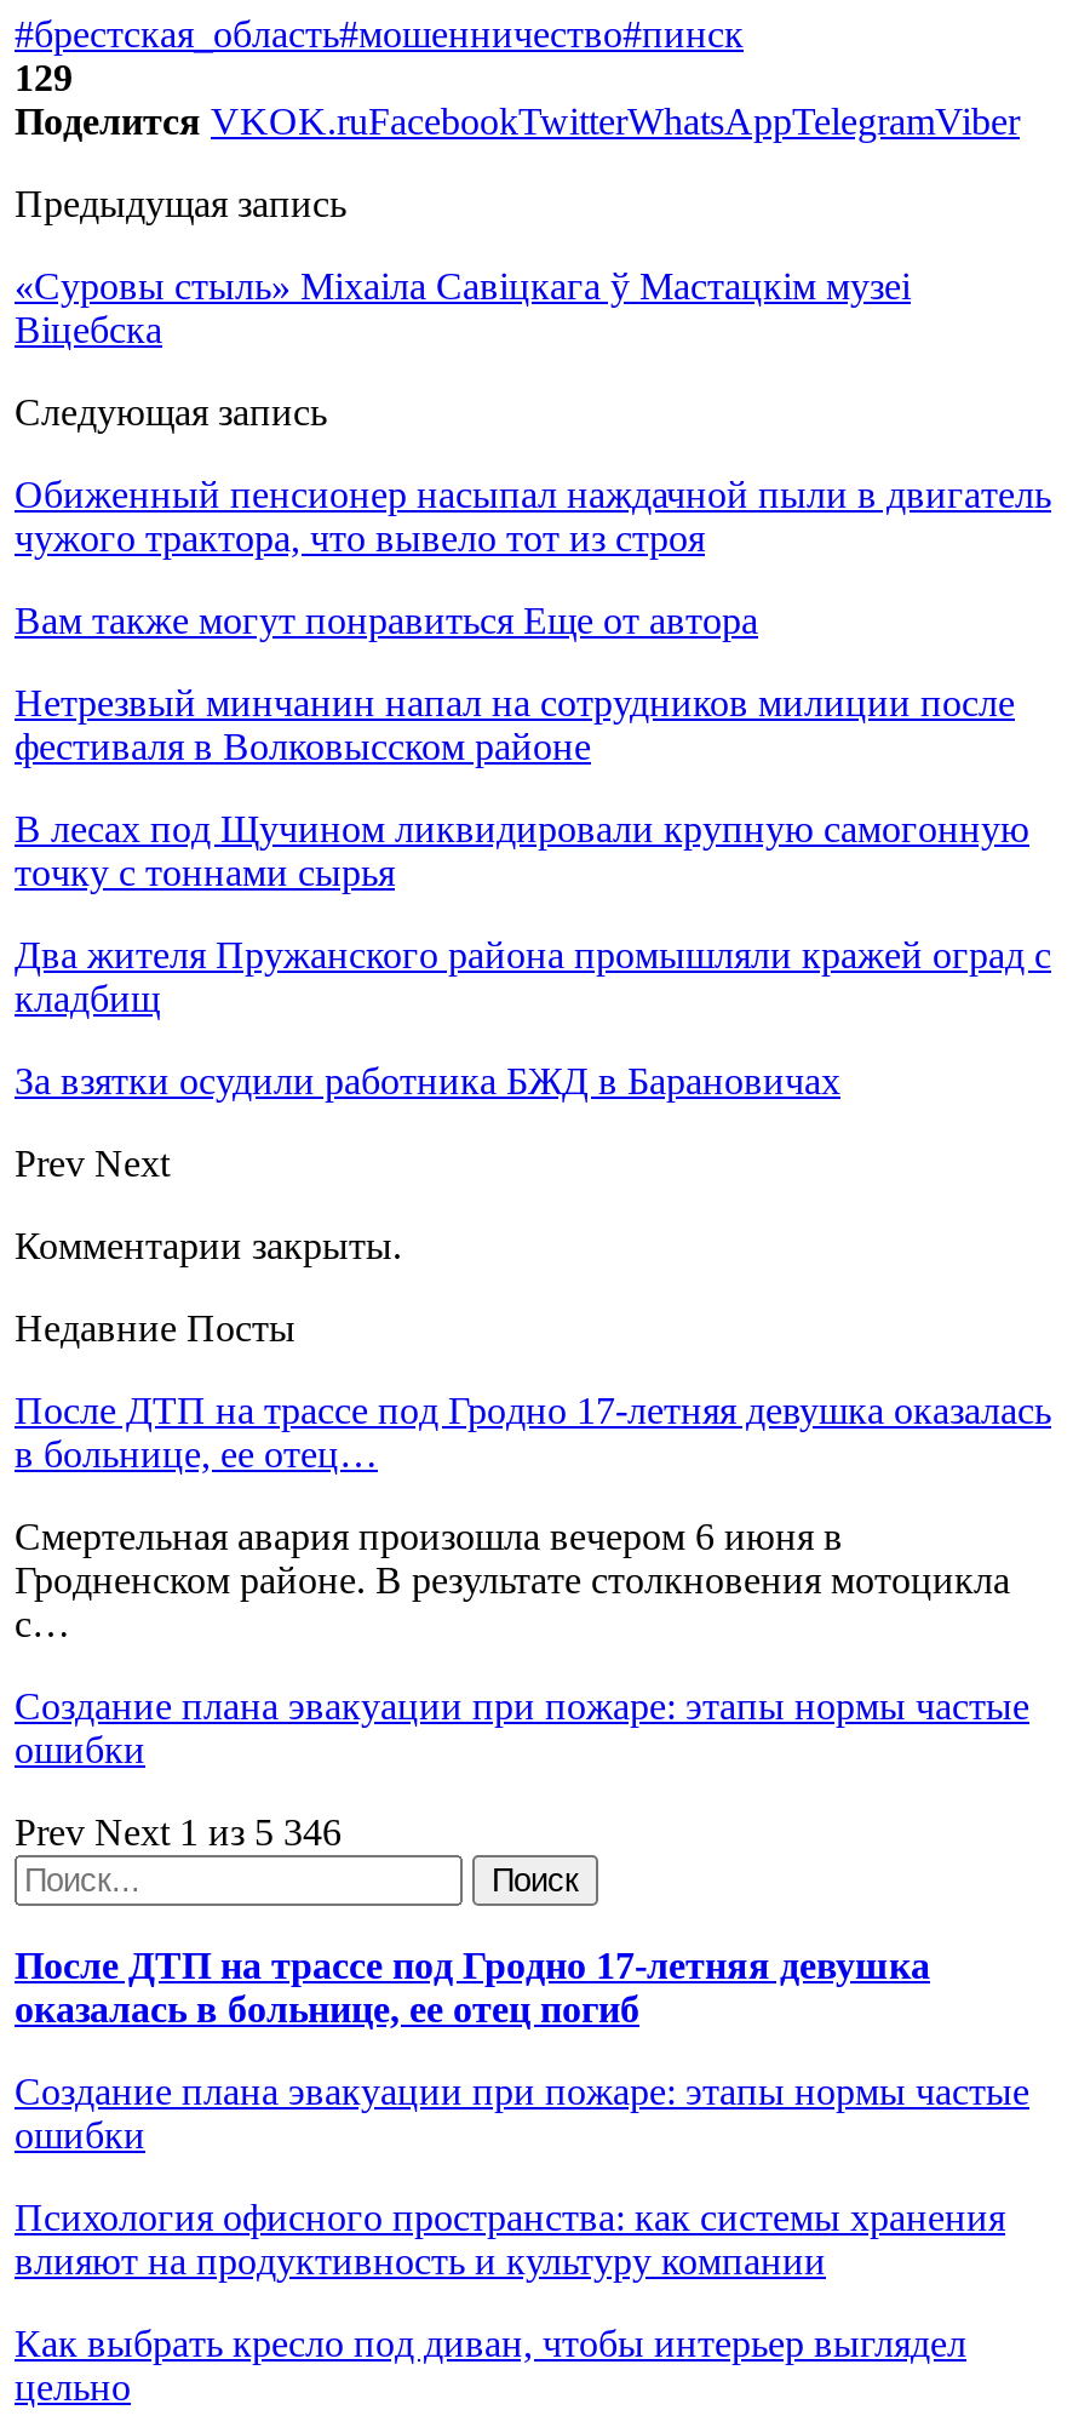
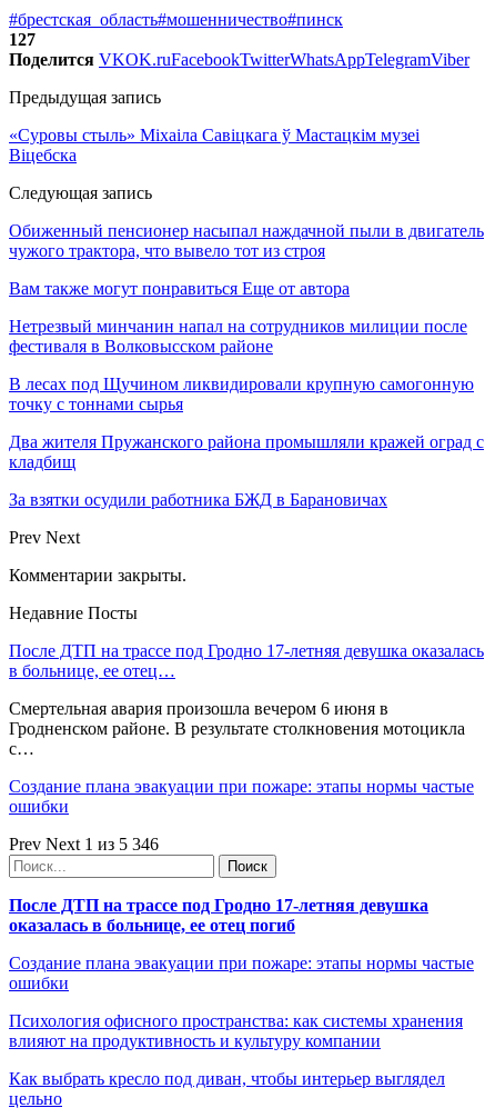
[15,56,73,98] 129 -> [9,30,36,49] 127

